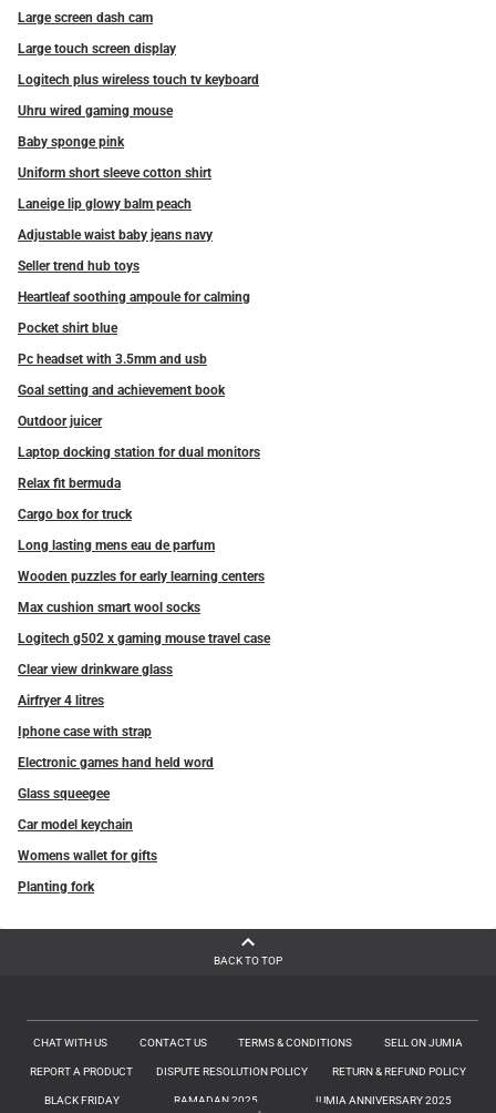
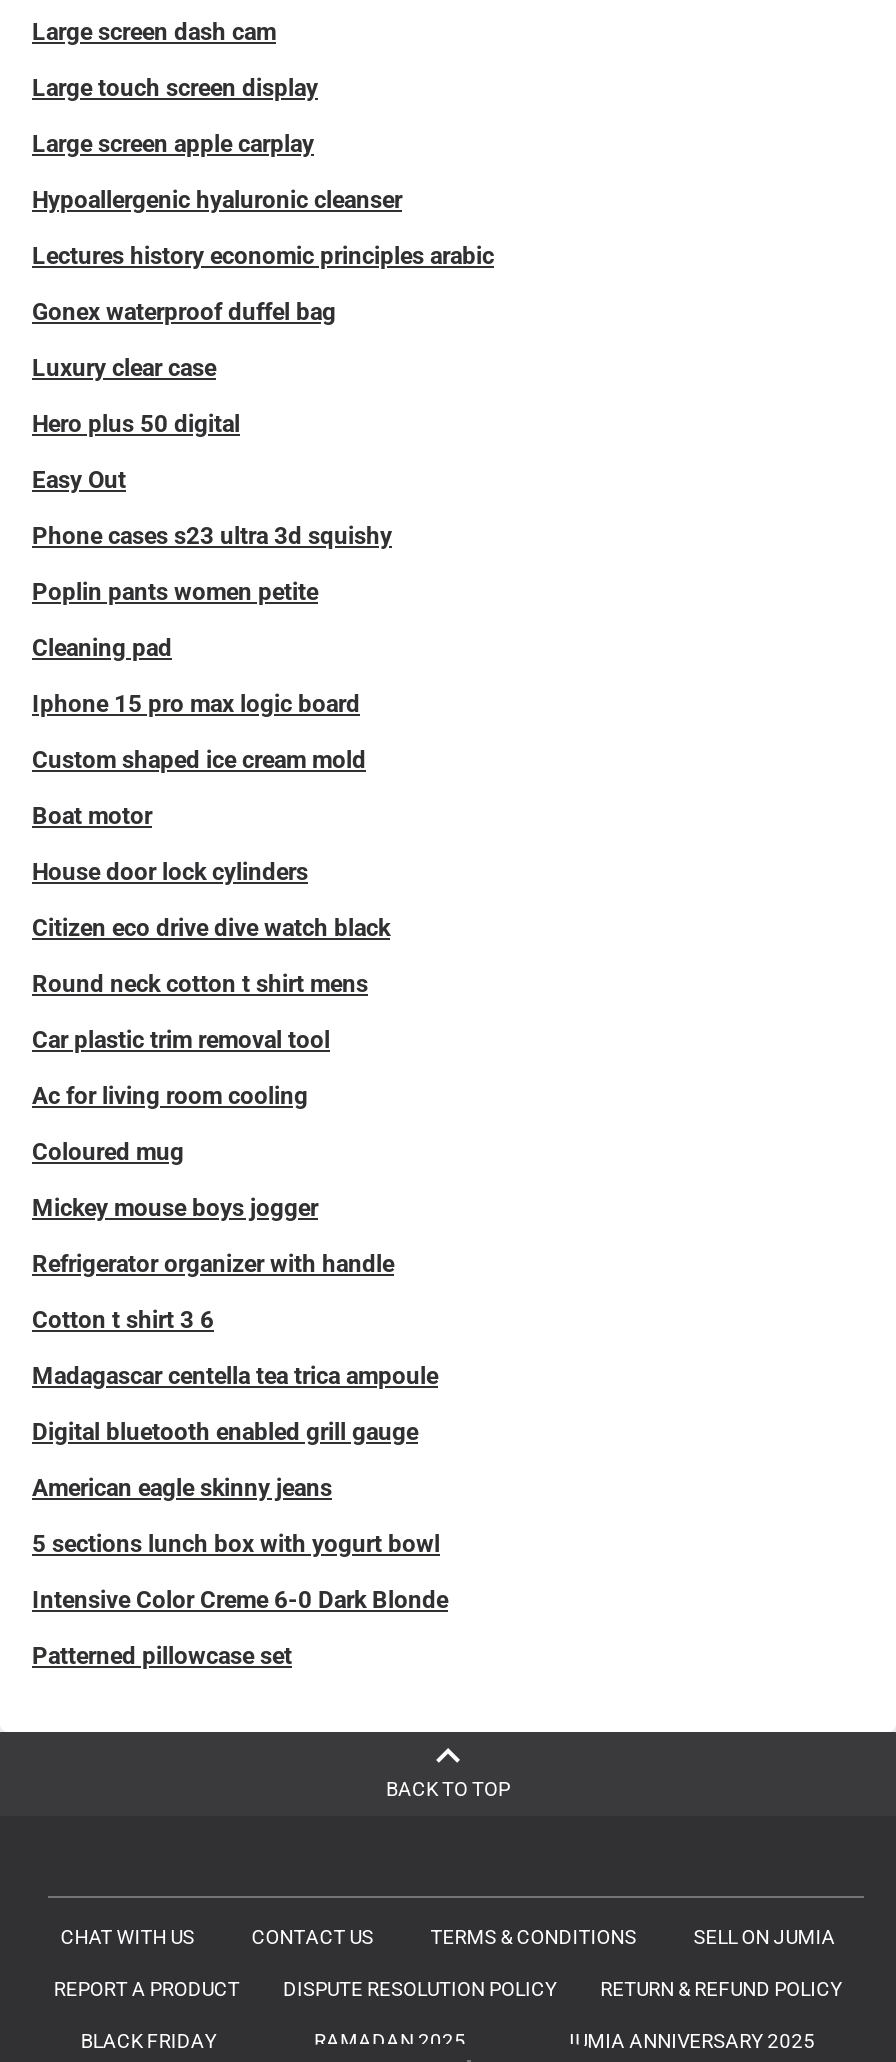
[18,72,270,895] Logitech plus wireless touch tv keyboard | Uhru wired gaming mouse | Baby sponge pink | Uniform short sleeve cotton shirt | Laneige lip glowy balm peach | Adjustable waist baby jeans navy | Seller trend hub toys | Heartleaf soothing ampoule for calming | Pocket shirt blue | Pc headset with 3.5mm and usb | Goal setting and achievement book | Outdoor juicer | Laptop docking station for dual monitors | Relax fit bermuda | Cargo box for truck | Long lasting mens eau de parfum | Wooden puzzles for early learning centers | Max cushion smart wool socks | Logitech g502 x gaming mouse travel case | Clear view drinkware glass | Airfryer 4 litres | Iphone case with strap | Electronic games hand held word | Glass squeegee | Car model keychain | Womens wallet for gifts | Planting fork -> [32,130,494,1670] Large screen apple carplay | Hypoallergenic hyaluronic cleanser | Lectures history economic principles arabic | Gonex waterproof duffel bag | Luxury clear case | Hero plus 50 digital | Easy Out | Phone cases s23 ultra 3d squishy | Poplin pants women petite | Cleaning pad | Iphone 15 pro max logic board | Custom shaped ice cream mold | Boat motor | House door lock cylinders | Citizen eco drive dive watch black | Round neck cotton t shirt mens | Car plastic trim removal tool | Ac for living room cooling | Coloured mug | Mickey mouse boys jogger | Refrigerator organizer with handle | Cotton t shirt 3 6 | Madagascar centella tea trica ampoule | Digital bluetooth enabled grill gauge | American eagle skinny jeans | 5 sections lunch box with yogurt bowl | Intensive Color Creme 6-0 Dark Blonde | Patterned pillowcase set

